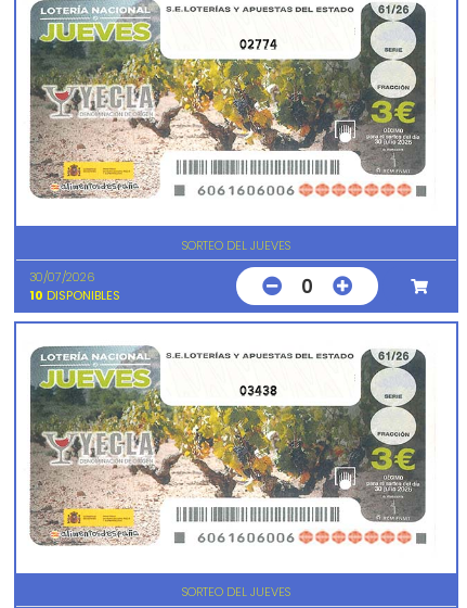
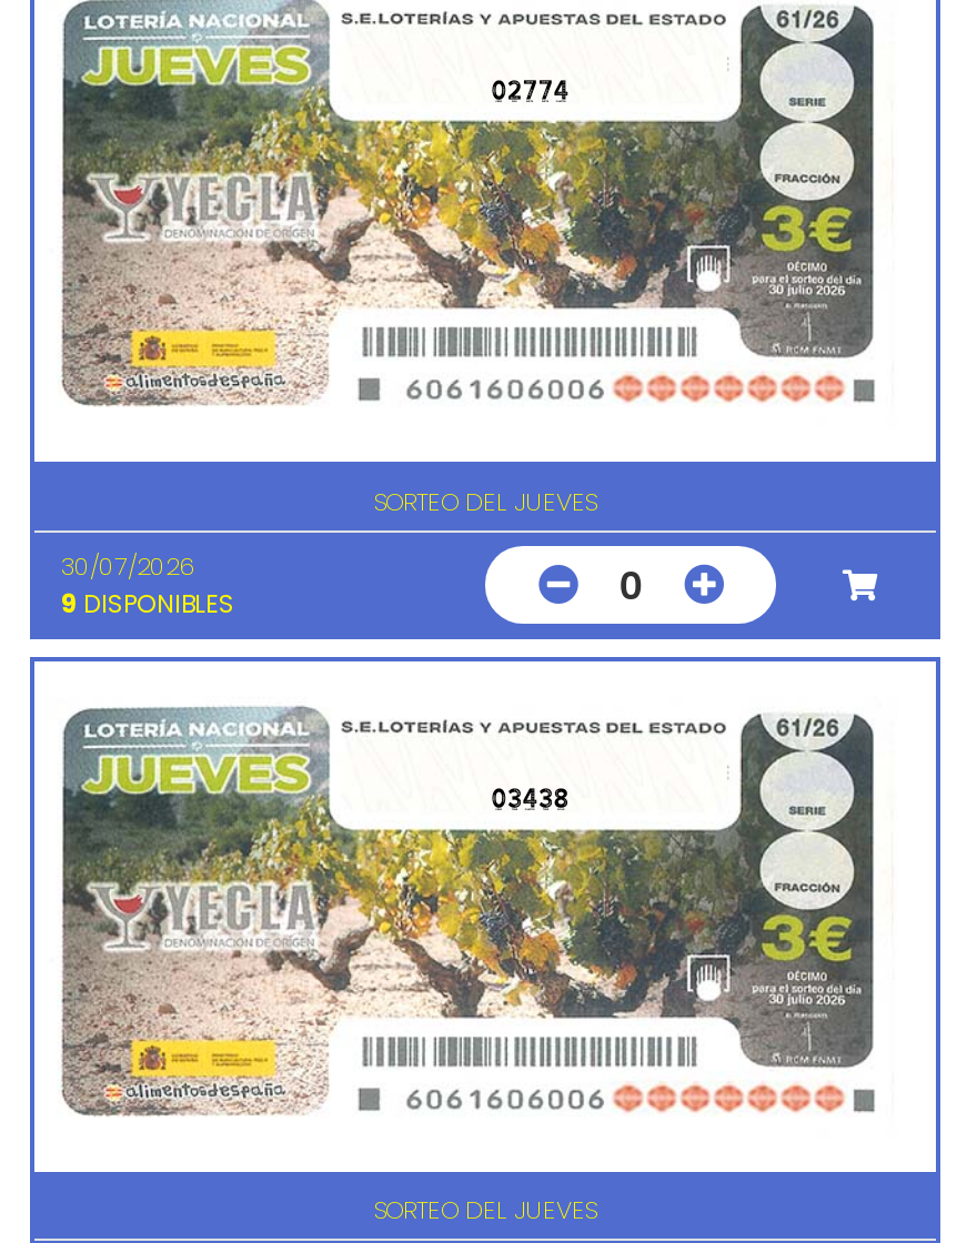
[29,287,120,304] 10 DISPONIBLES -> [61,586,234,621] 9 DISPONIBLES

